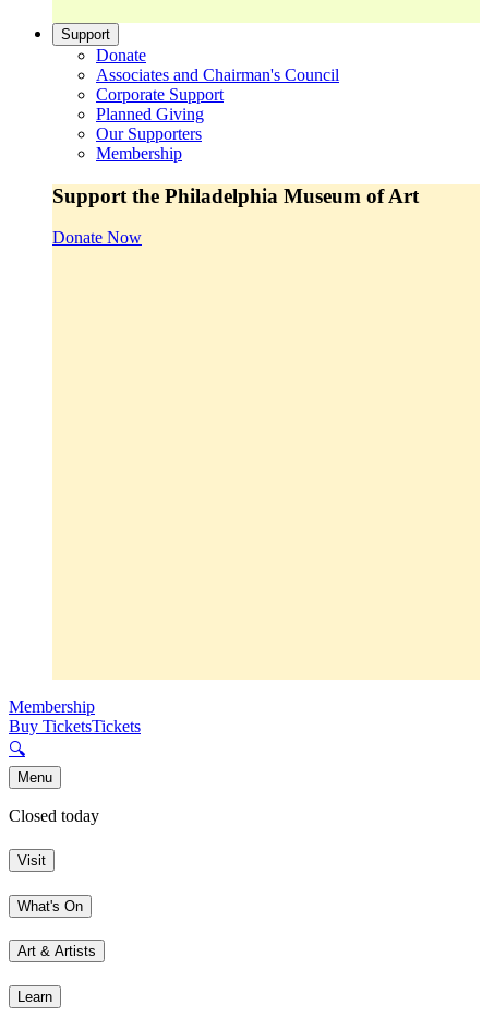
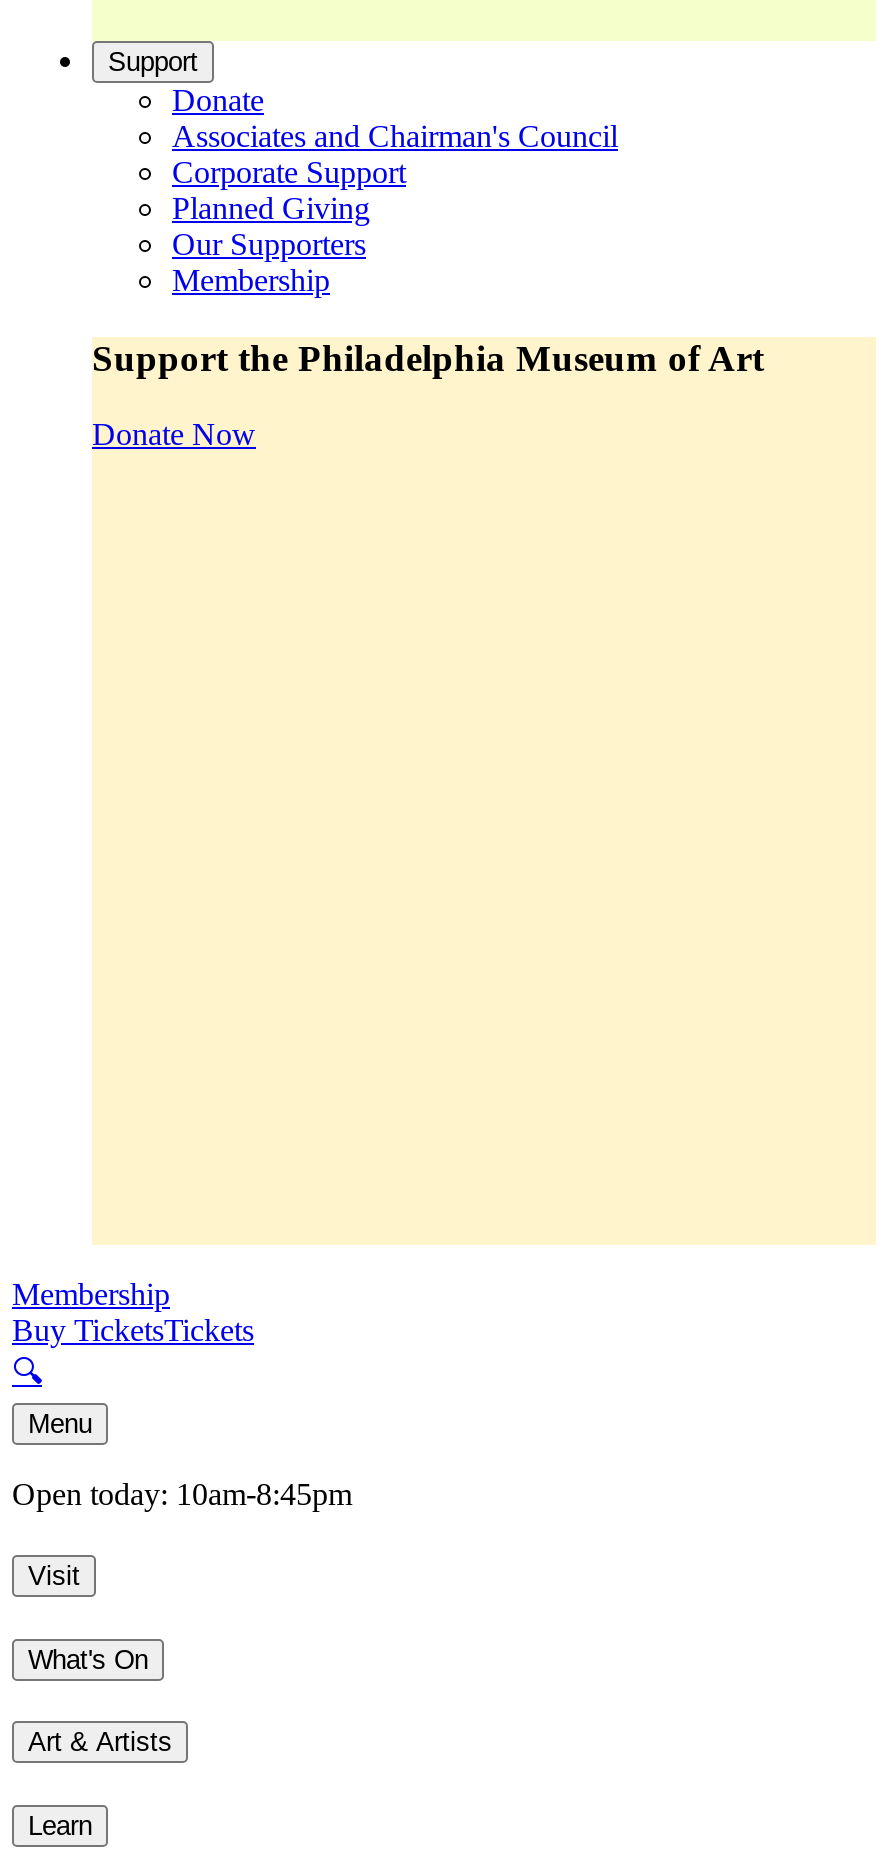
[9,807,99,825] Closed today -> [12,1478,352,1512] Open today: 10am-8:45pm

